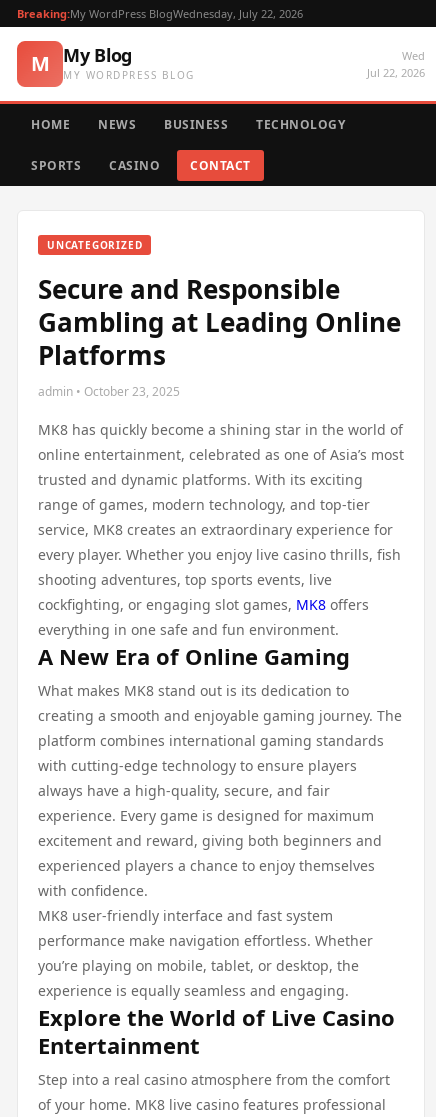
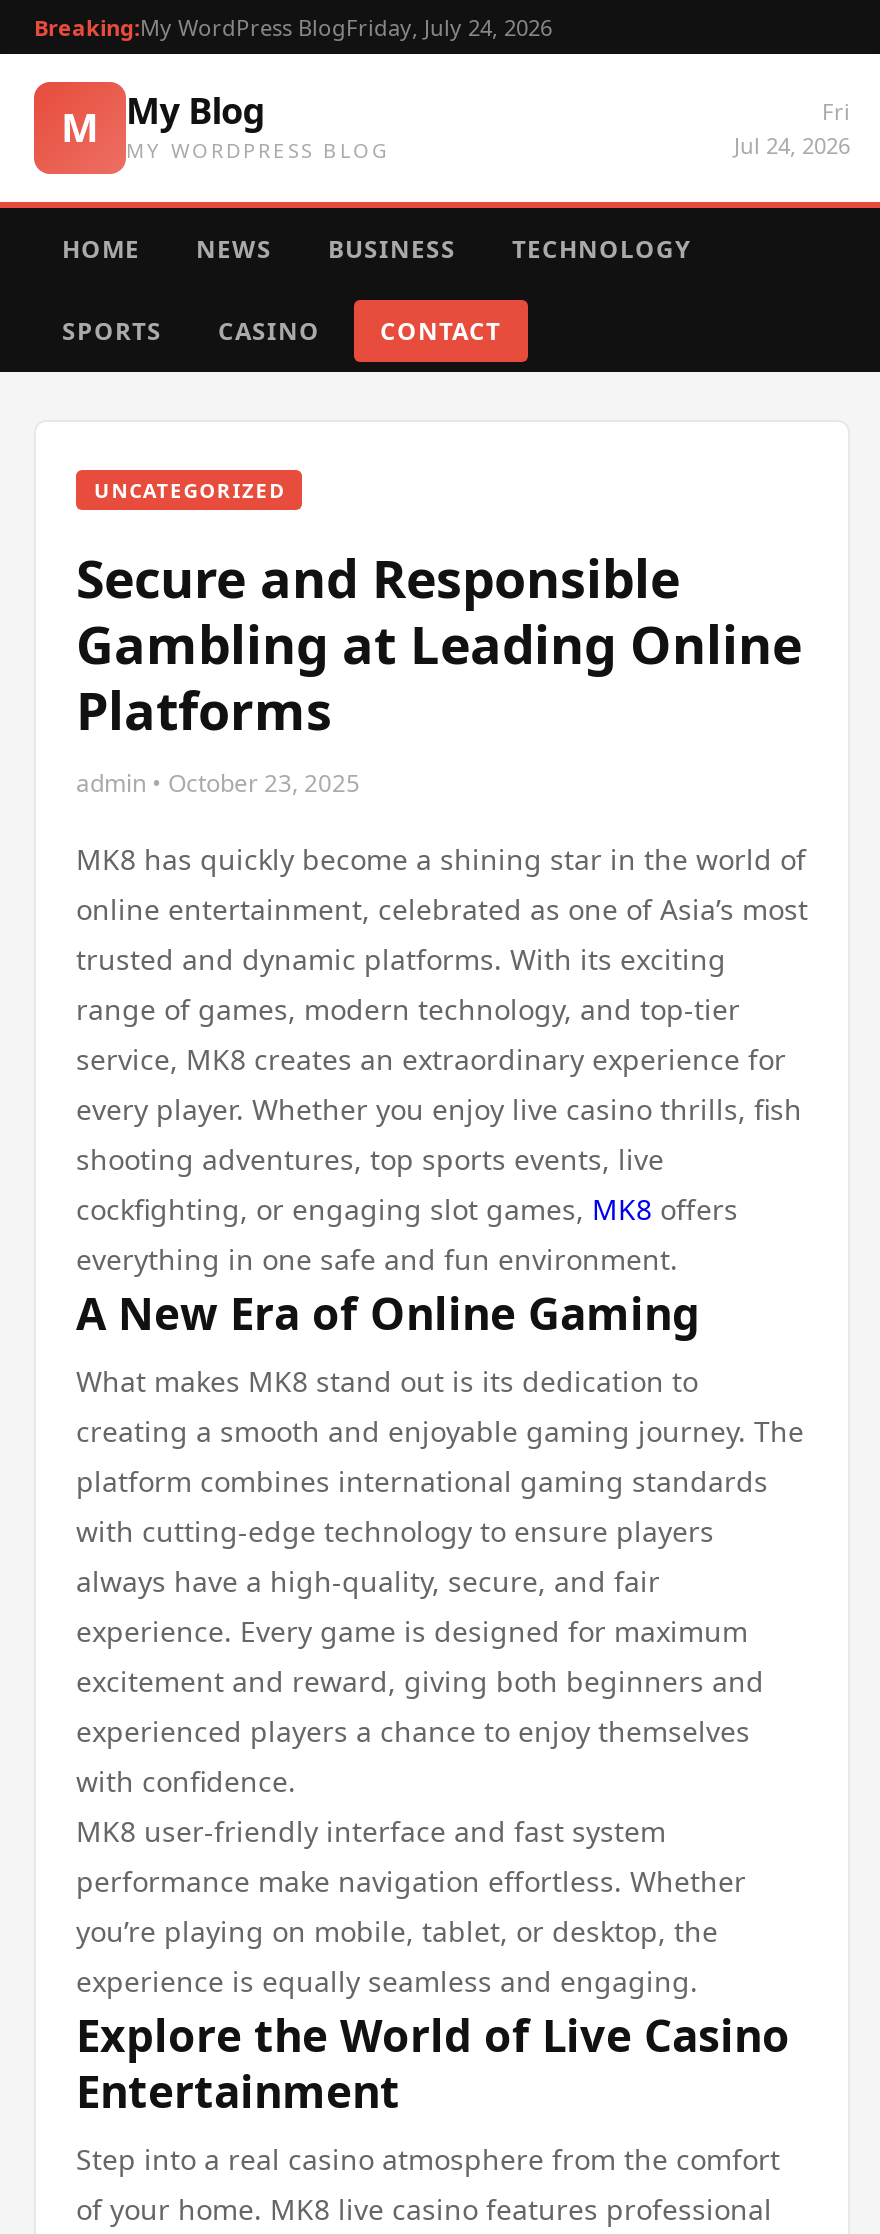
[17,6,303,21] Breaking:My WordPress BlogWednesday, July 22, 2026 -> [34,12,552,42] Breaking:My WordPress BlogFriday, July 24, 2026
[367,48,425,80] Wed | Jul 22, 2026 -> [734,96,850,160] Fri | Jul 24, 2026

